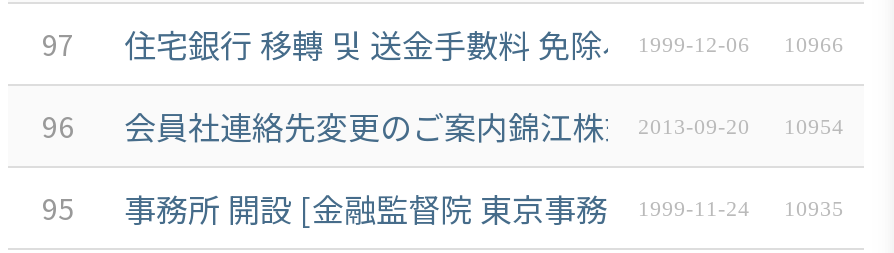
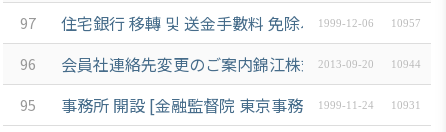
[784,32,844,56] 10966 -> [391,17,421,29] 10957
[784,114,844,138] 10954 -> [391,58,421,70] 10944
[784,196,844,220] 10935 -> [391,99,421,111] 10931

